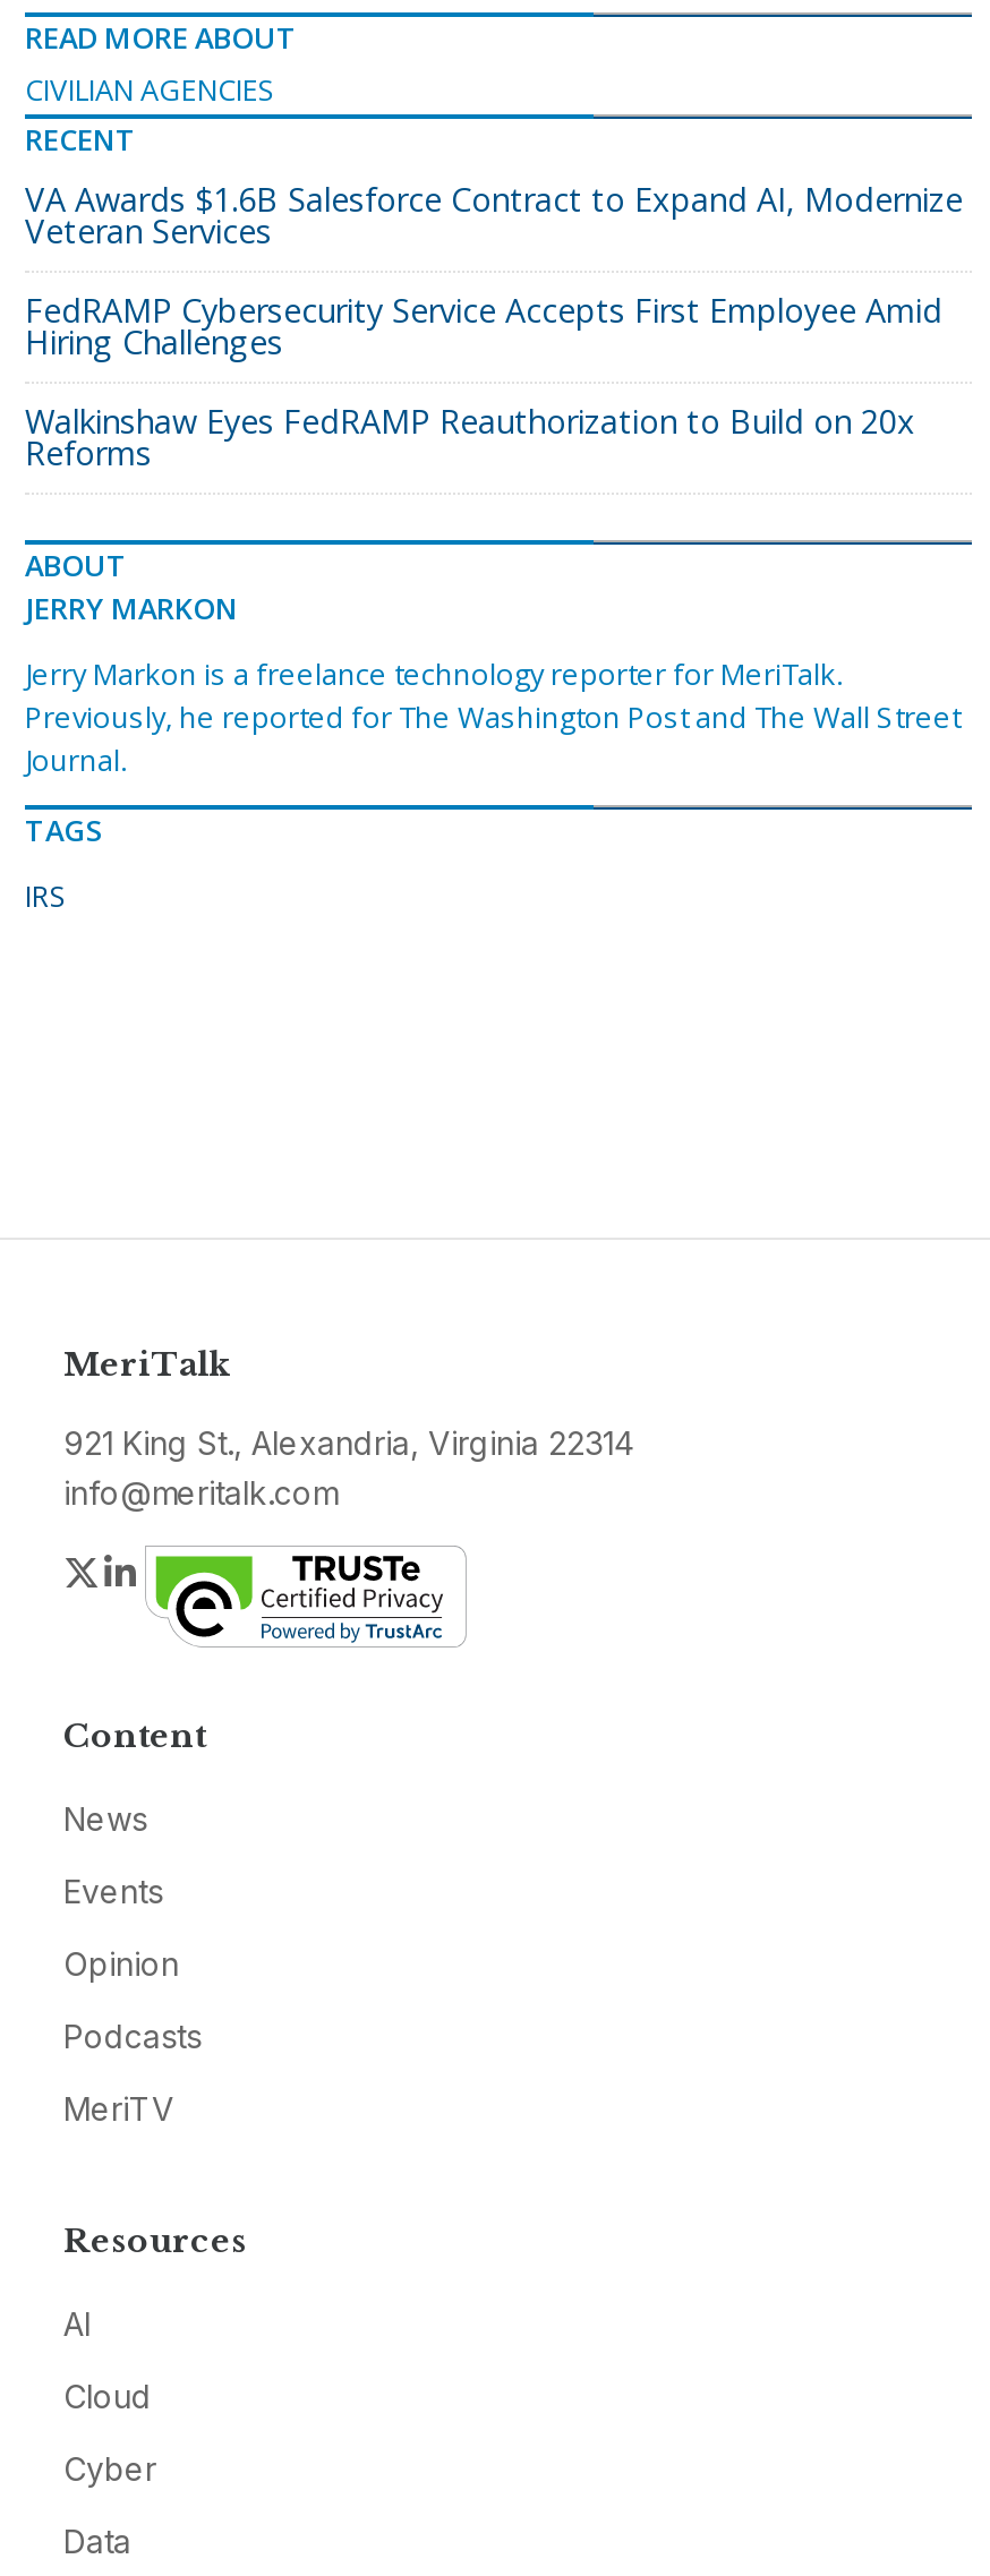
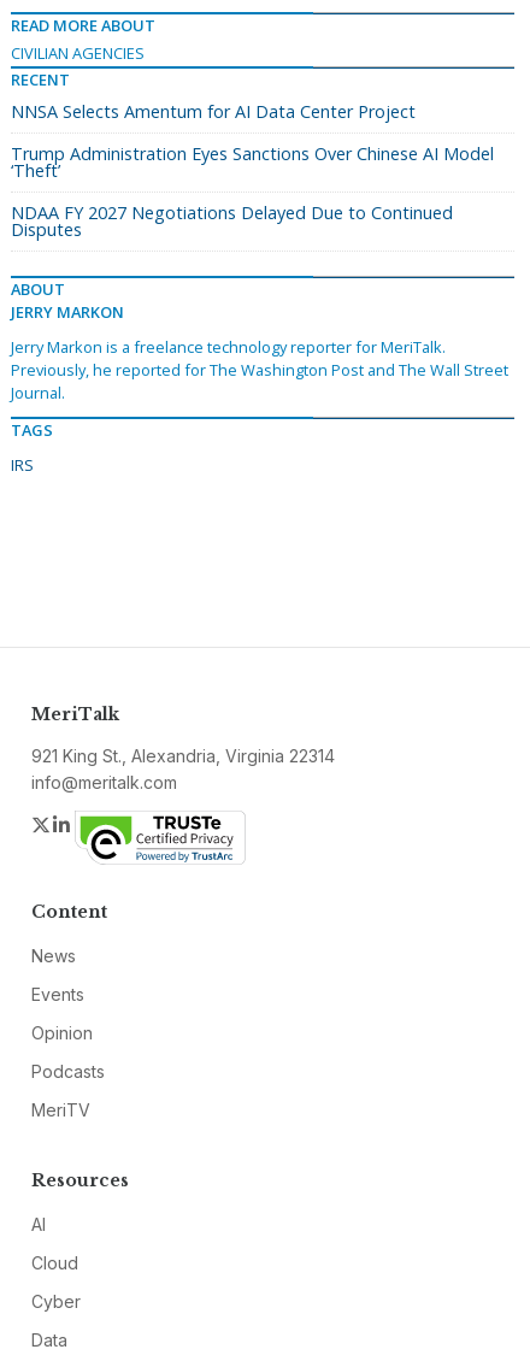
[25,178,963,253] VA Awards $1.6B Salesforce Contract to Expand AI, Modernize | Veteran Services -> [11,100,416,123] NNSA Selects Amentum for AI Data Center Project
[25,289,942,364] FedRAMP Cybersecurity Service Accepts First Employee Amid | Hiring Challenges -> [11,142,494,182] Trump Administration Eyes Sanctions Over Chinese AI Model | ‘Theft’
[25,400,915,475] Walkinshaw Eyes FedRAMP Reauthorization to Build on 20x | Reforms -> [11,201,453,241] NDAA FY 2027 Negotiations Delayed Due to Continued | Disputes

